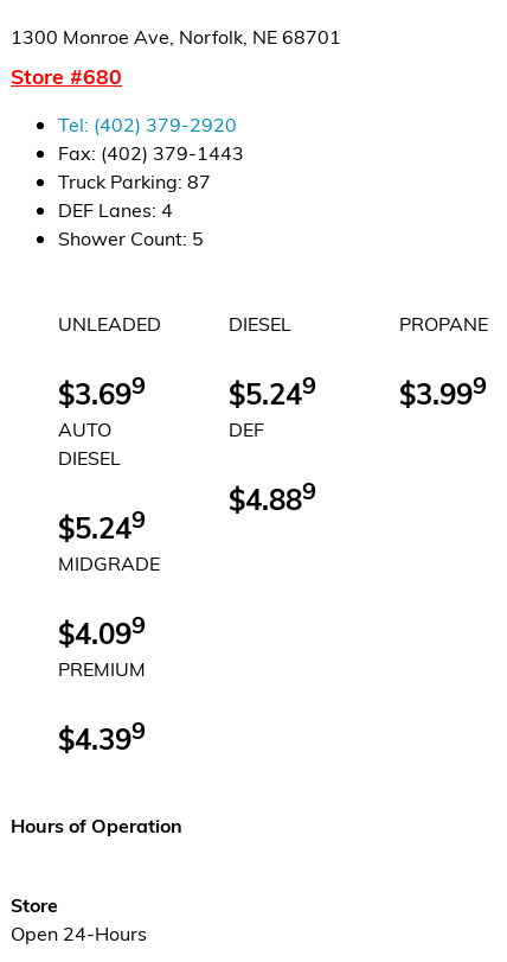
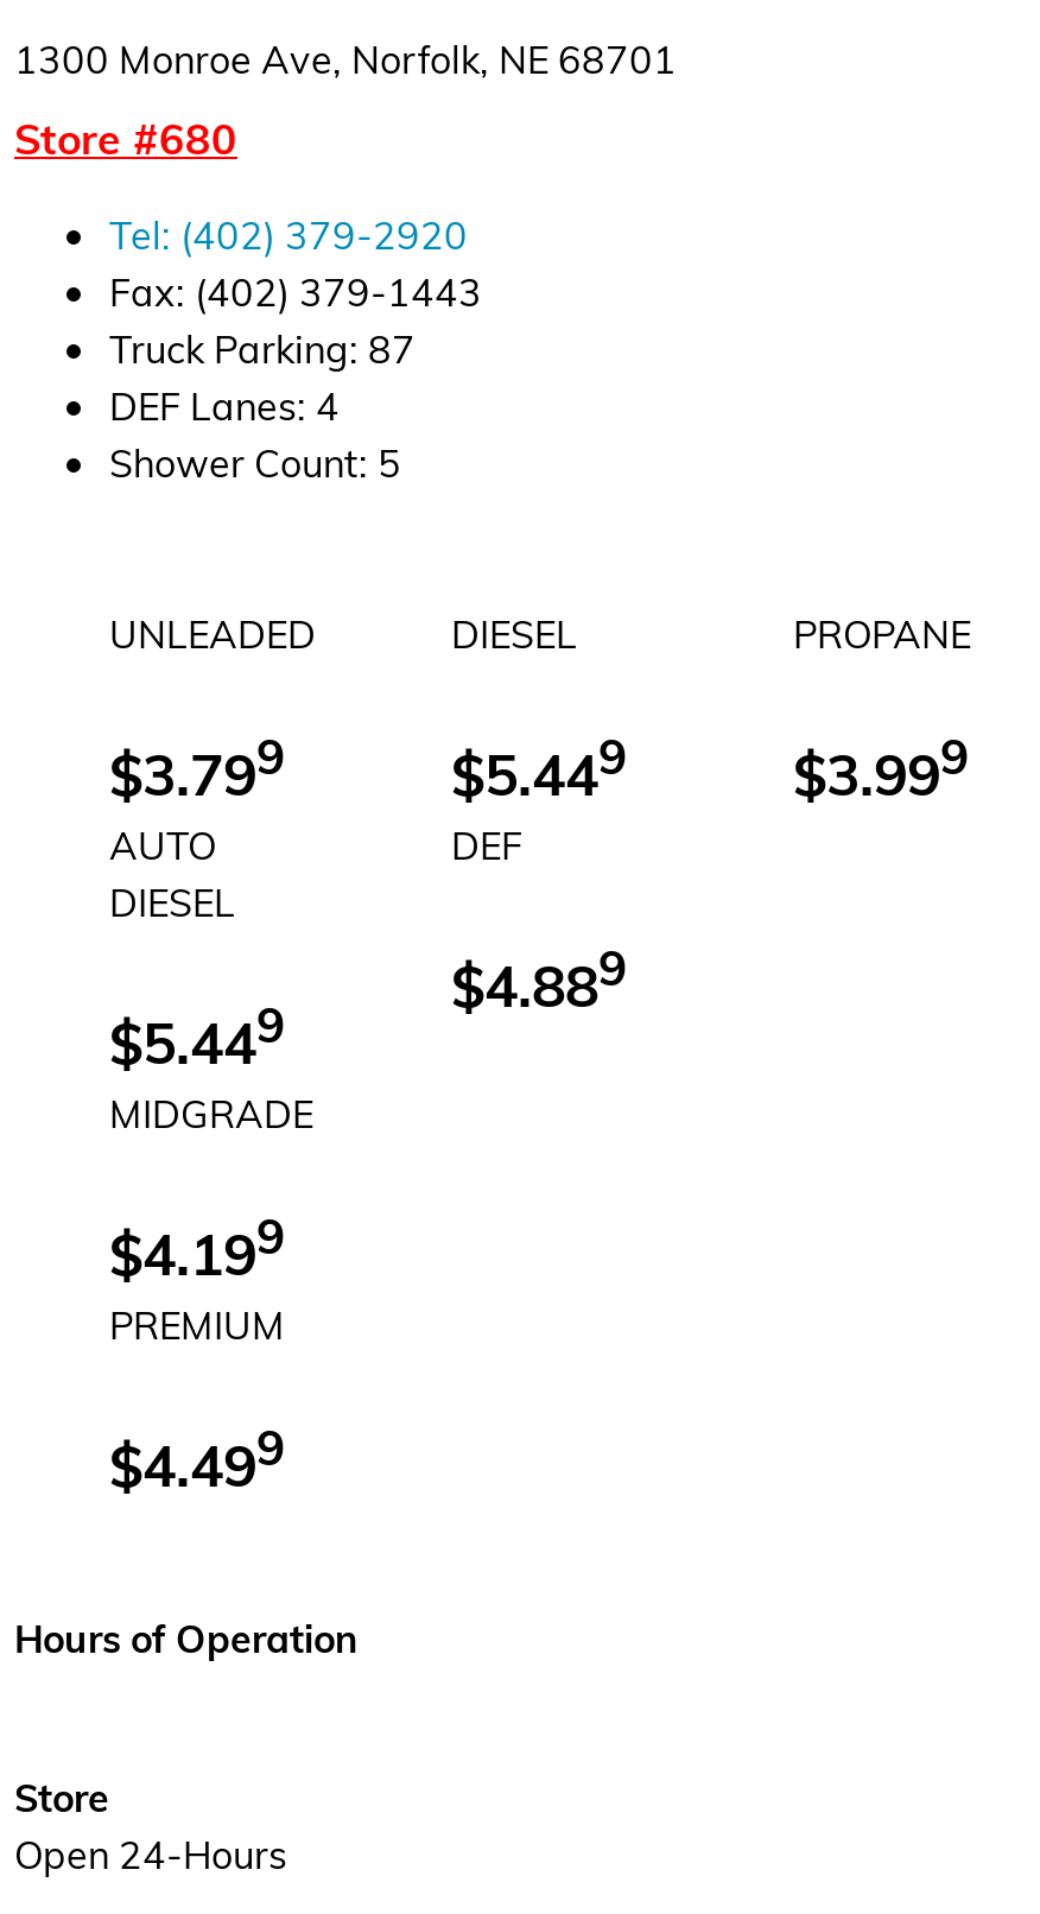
[58,368,146,413] $3.699 -> [109,723,285,813] $3.799
[229,368,316,413] $5.249 -> [451,723,627,813] $5.449
[58,502,146,547] $5.249 -> [109,991,285,1081] $5.449
[58,608,146,653] $4.099 -> [109,1202,285,1293] $4.199
[58,713,146,758] $4.399 -> [109,1414,285,1504] $4.499

